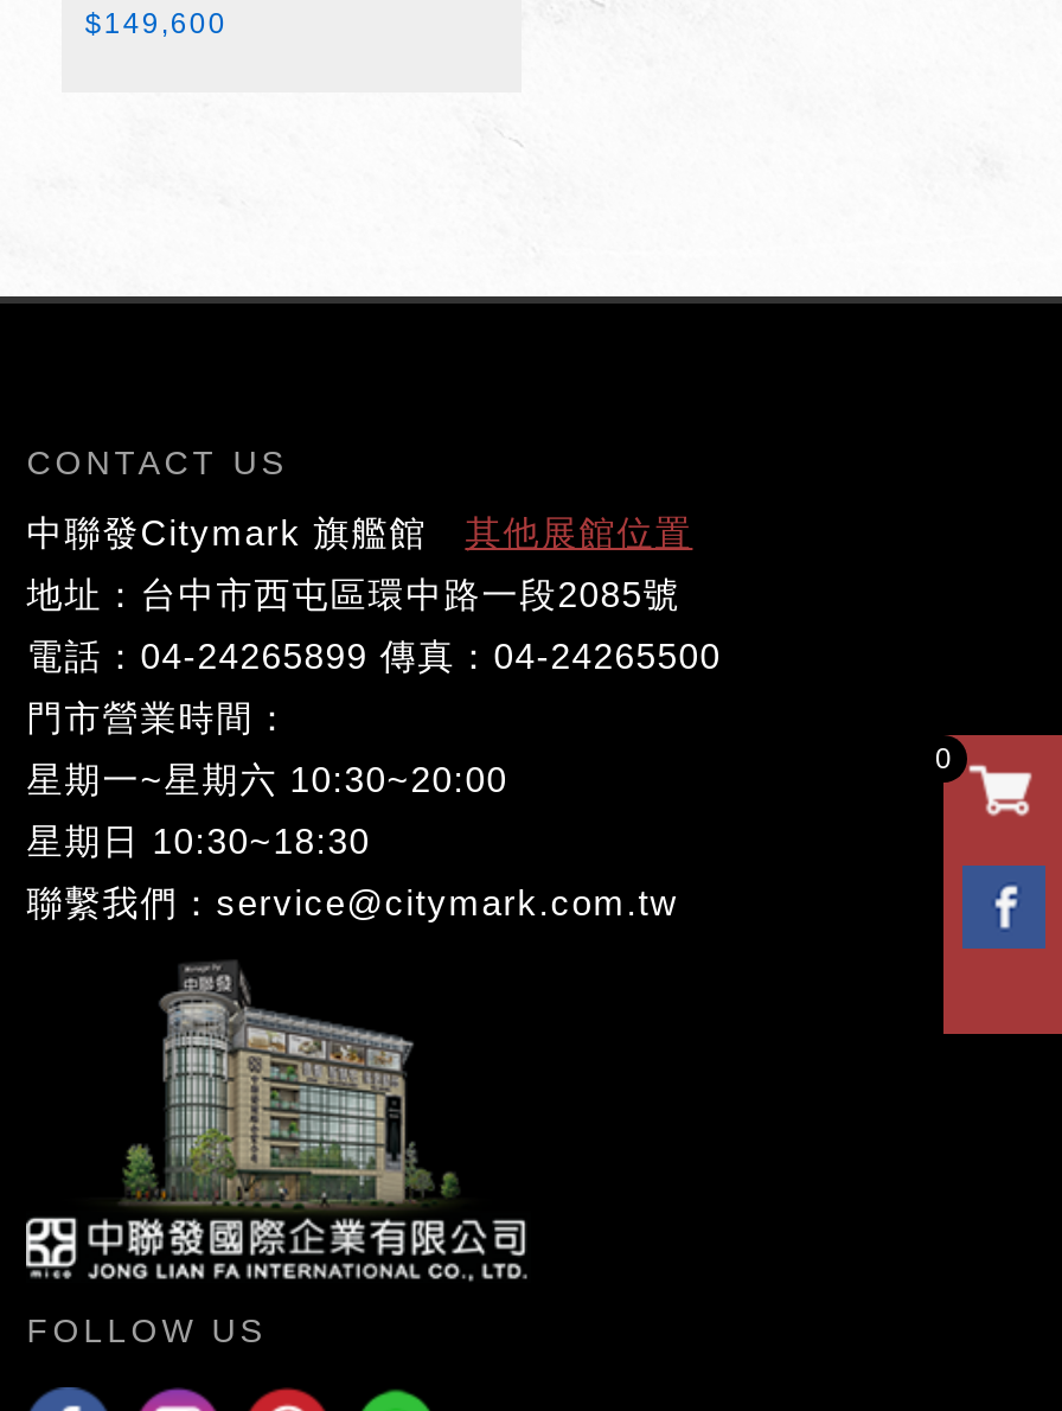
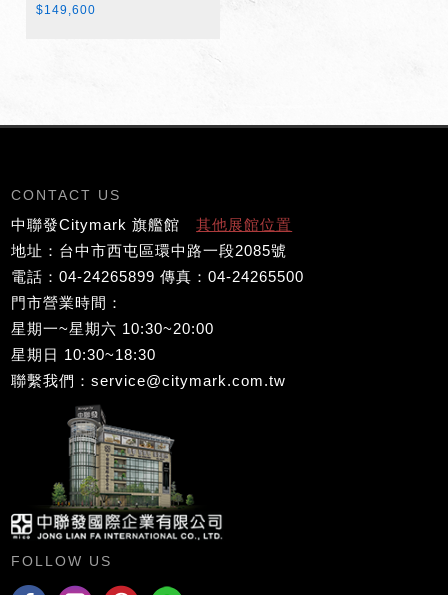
[934,733,1055,1036] [image] -> none

